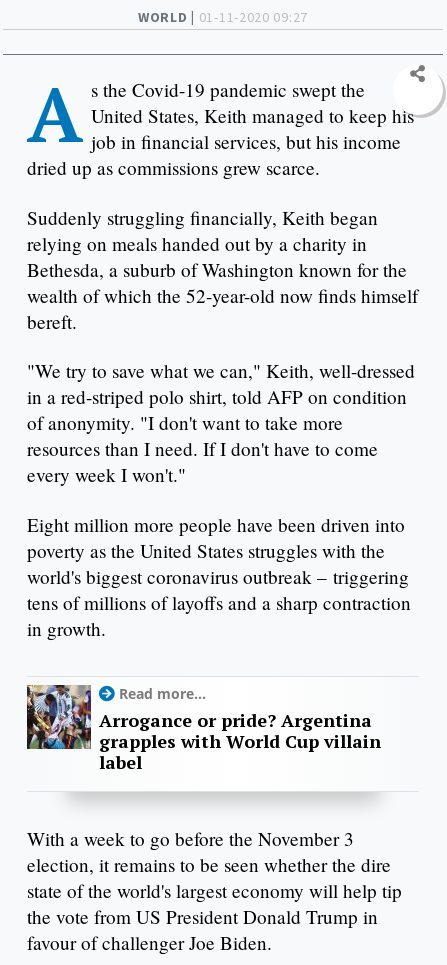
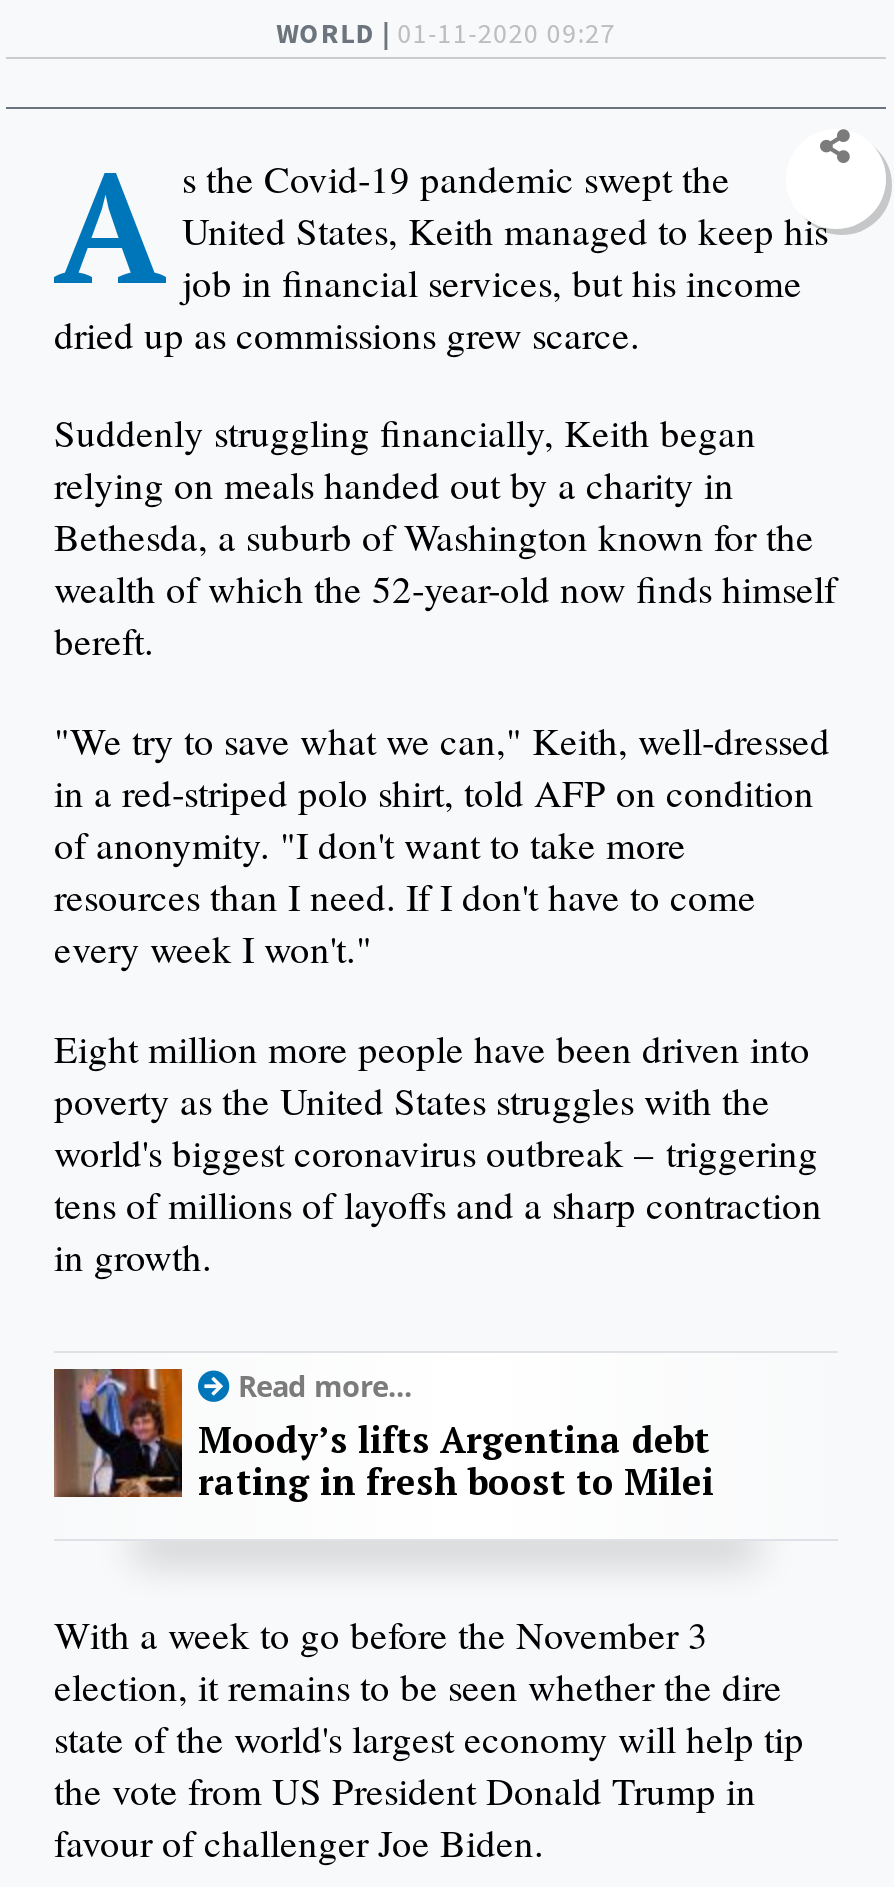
[26,684,381,774] [image] | Arrogance or pride? Argentina | grapples with World Cup villain | label -> [52,1367,714,1505] [image] | Moody’s lifts Argentina debt | rating in fresh boost to Milei

